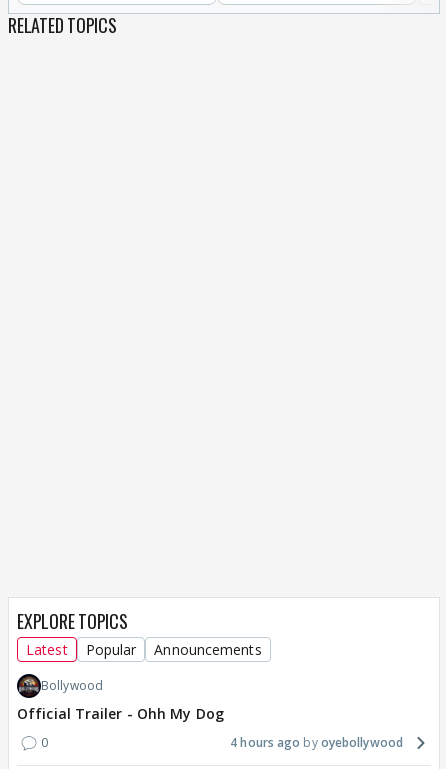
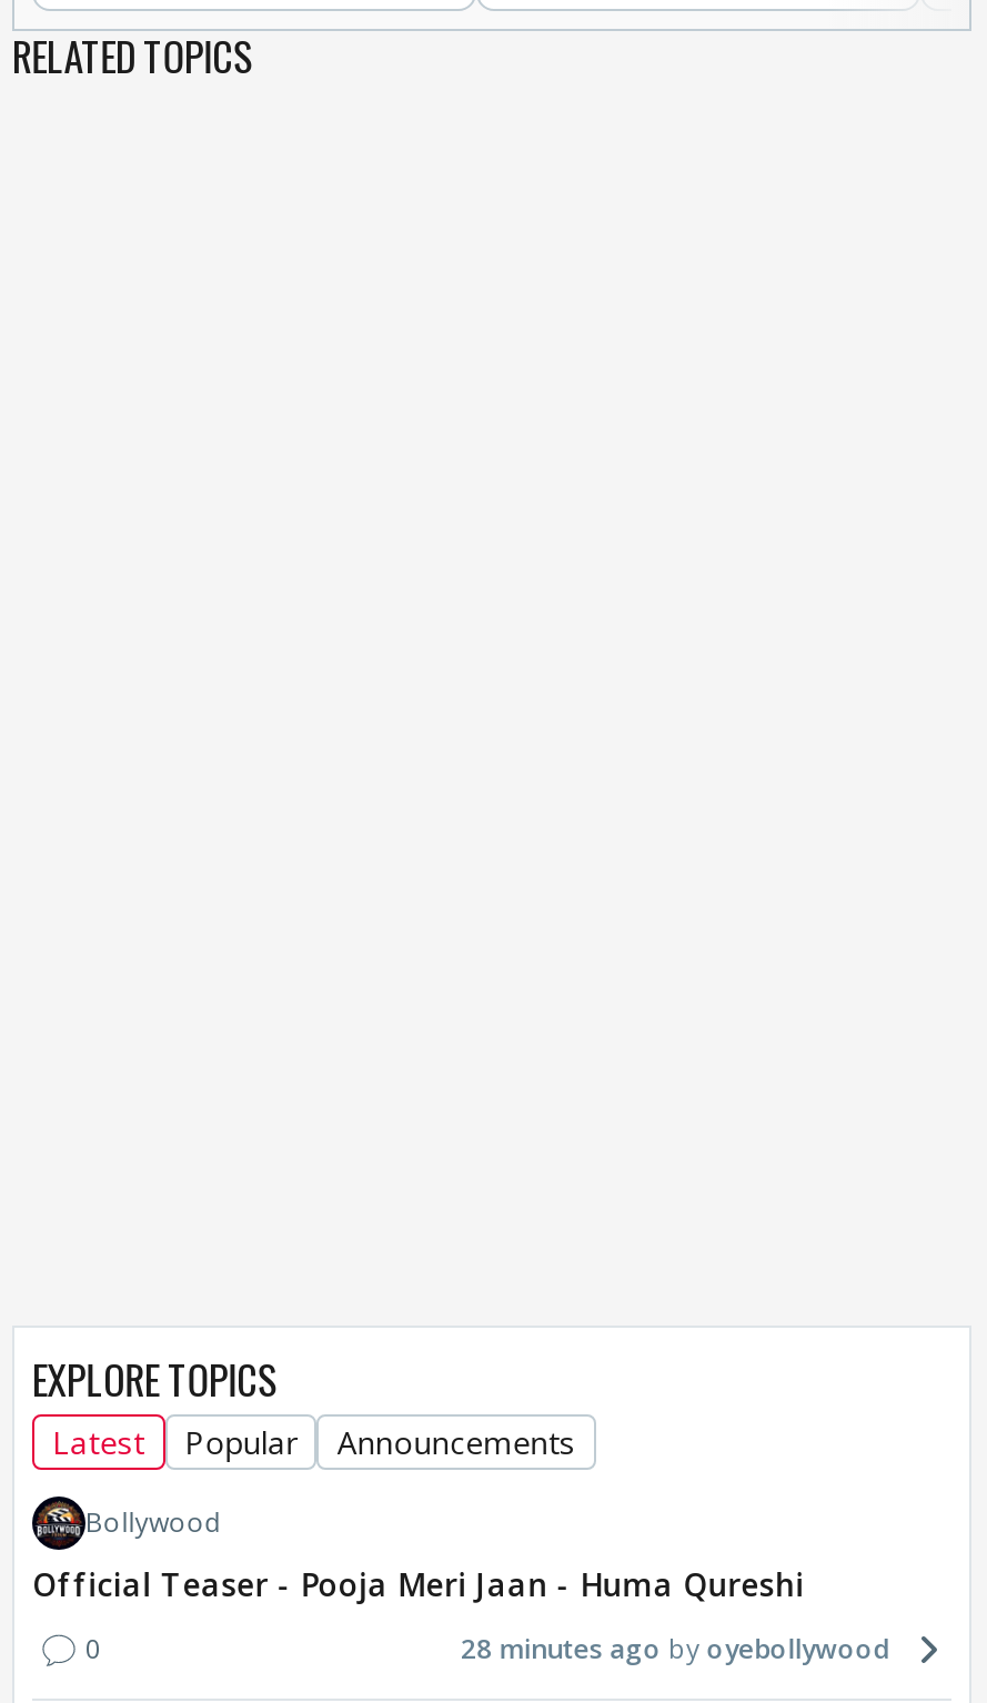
[17,704,224,723] Official Trailer - Ohh My Dog -> [32,1563,804,1606] Official Teaser - Pooja Meri Jaan - Huma Qureshi
[230,734,403,751] 4 hours ago oyebollywood -> [461,1630,889,1668] 28 minutes ago oyebollywood

